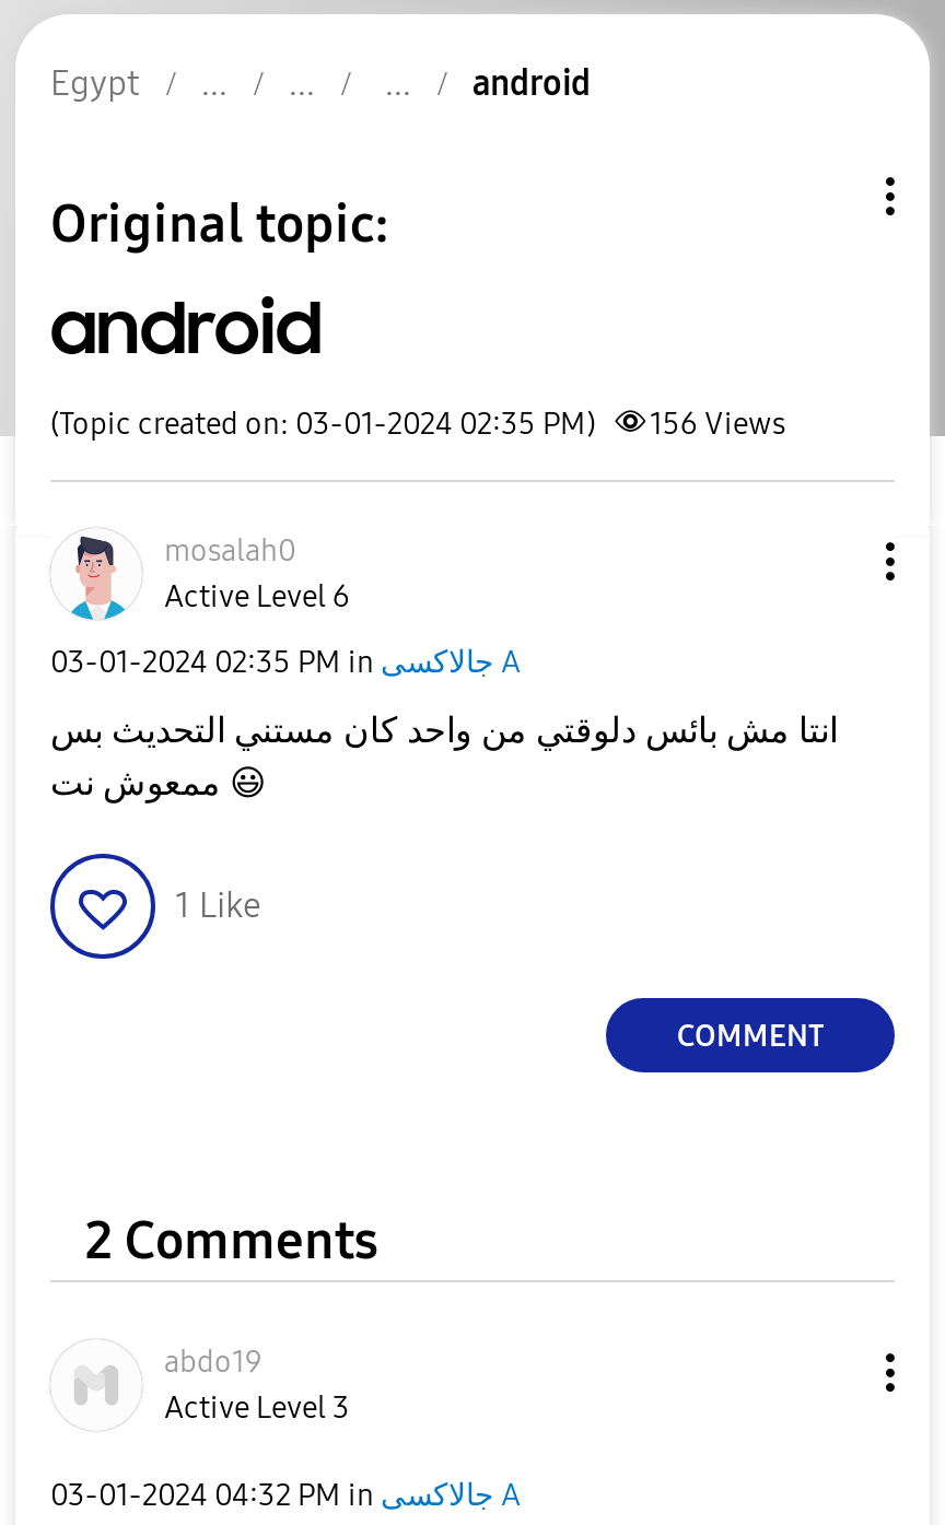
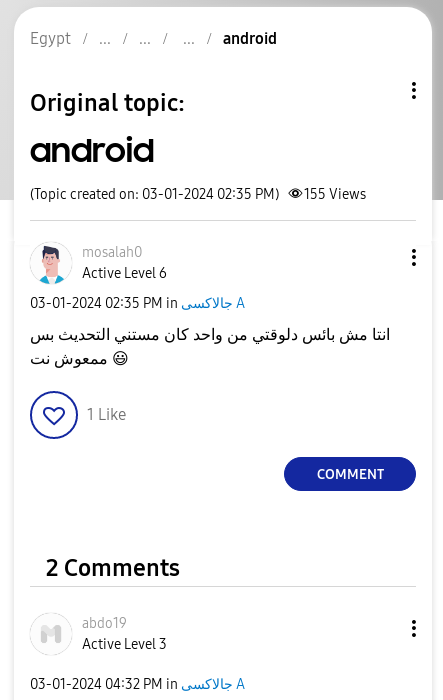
[50,406,785,443] (Topic created on: 03-01-2024 02:35 PM) 156 Views -> [30,186,366,203] (Topic created on: 03-01-2024 02:35 PM) 155 Views

